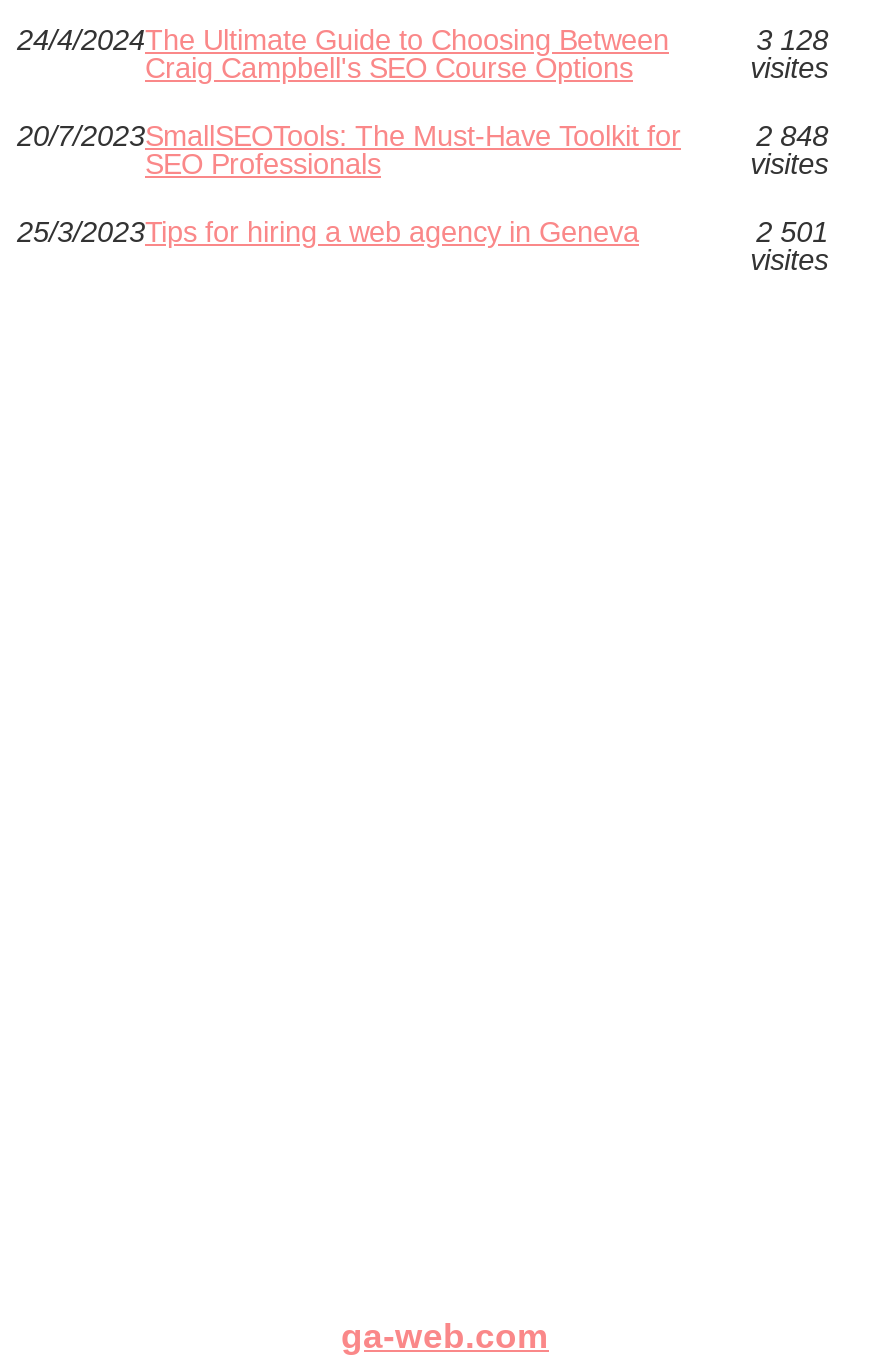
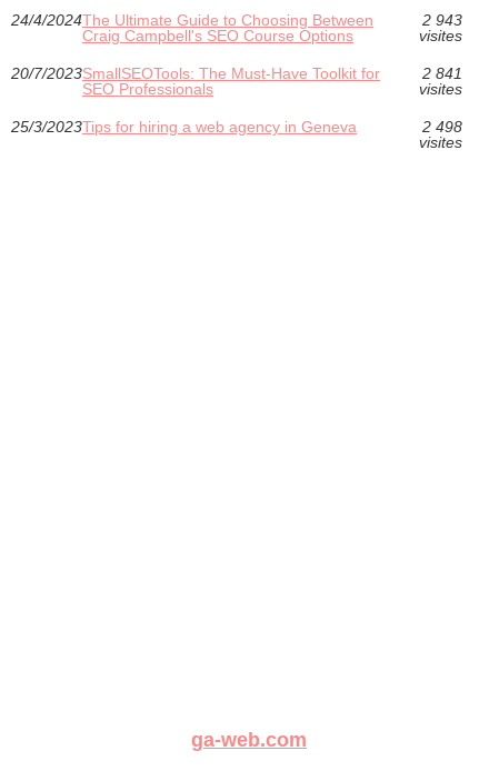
[756,25,828,57] 3 128 -> [422,11,462,29] 2 943
[756,121,828,153] 2 848 -> [422,65,462,83] 2 841
[756,217,828,249] 2 501 -> [422,118,462,136] 2 498

